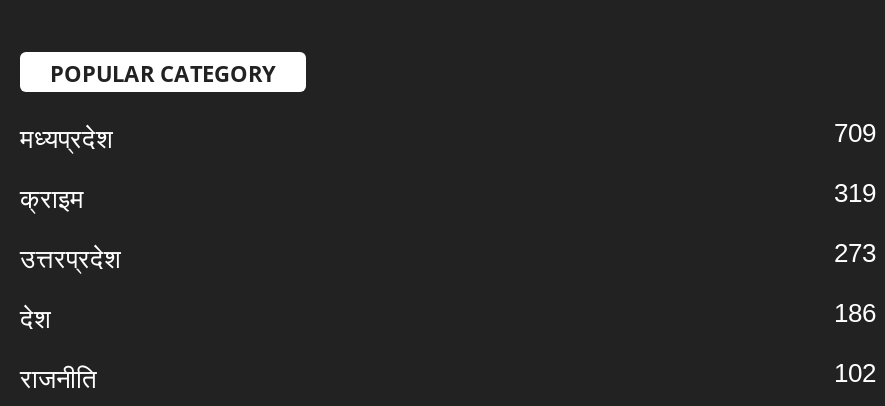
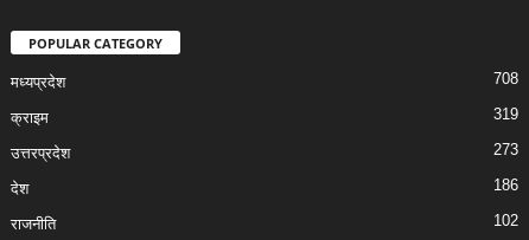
[834,118,876,148] 709 -> [493,70,518,88] 708

